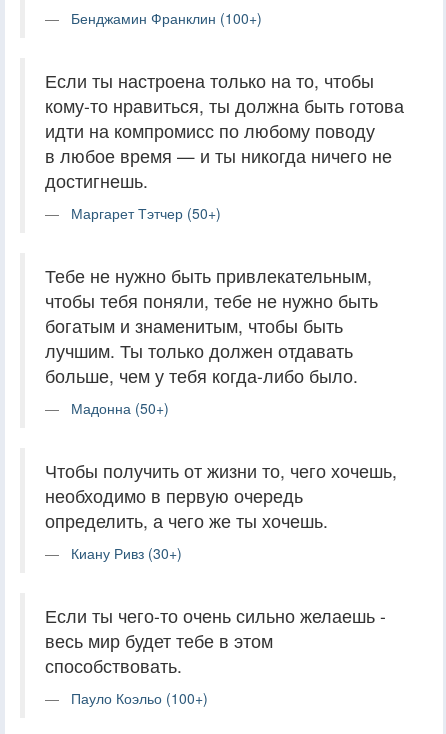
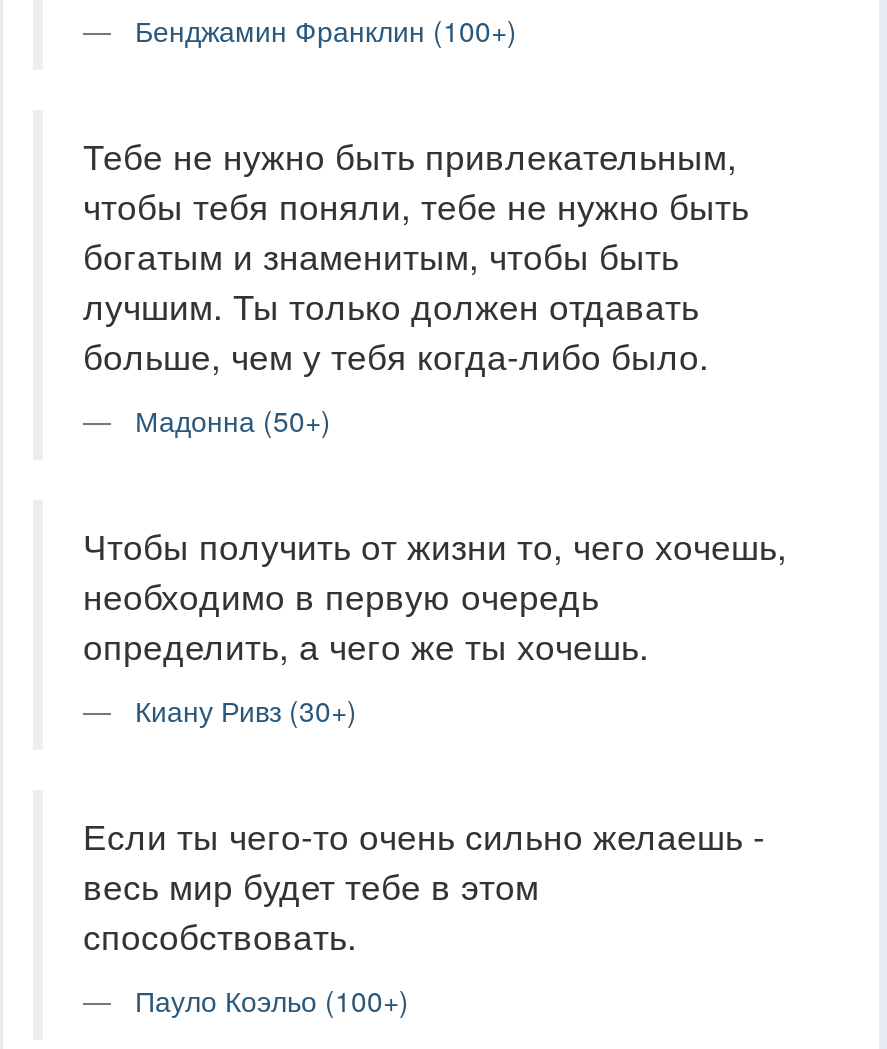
[45,68,404,223] Если ты настроена только на то, чтобы | кому-то нравиться, ты должна быть готова | идти на компромисс по любому поводу | в любое время — и ты никогда ничего не | достигнешь. | Маргарет Тэтчер (50+) -> none

